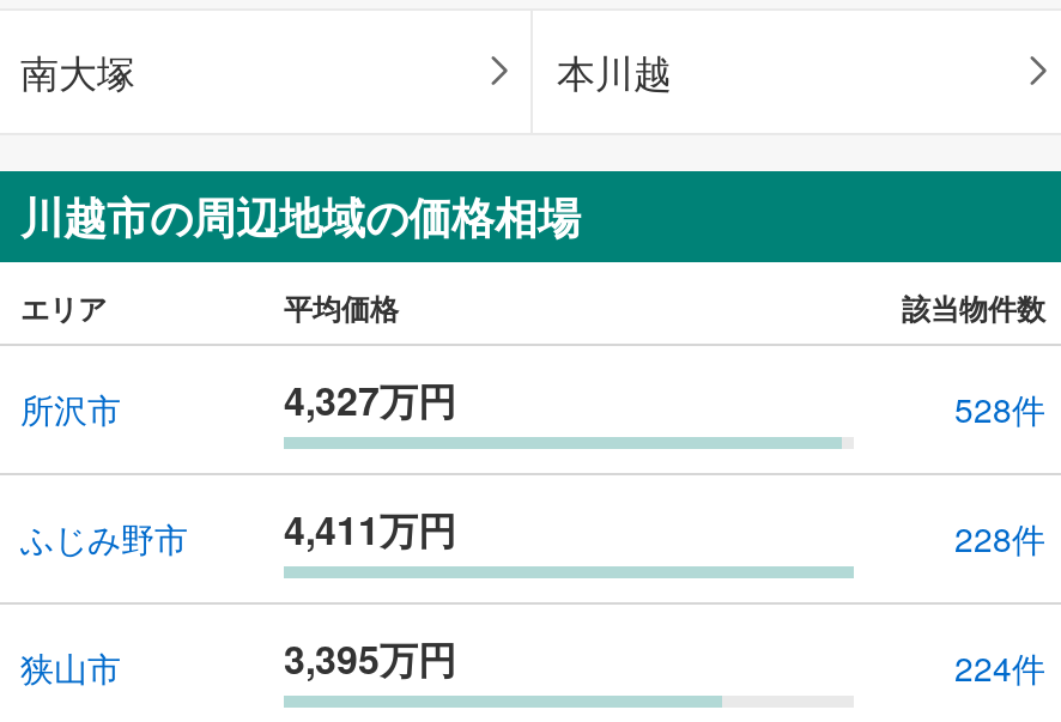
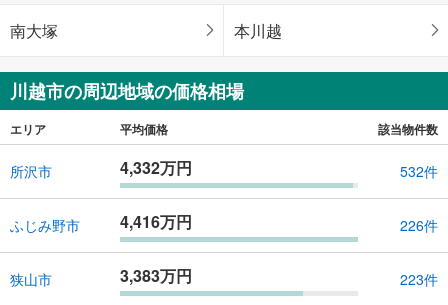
[284,372,456,427] 4,327万円 -> [120,156,192,179] 4,332万円
[954,385,1045,433] 528件 -> [400,161,438,181] 532件
[20,501,456,562] ふじみ野市 4,411万円 -> [10,210,192,235] ふじみ野市 4,416万円
[954,514,1045,562] 228件 -> [400,215,438,235] 226件
[284,631,456,686] 3,395万円 -> [120,264,192,287] 3,383万円
[954,644,1045,692] 224件 -> [400,269,438,289] 223件

